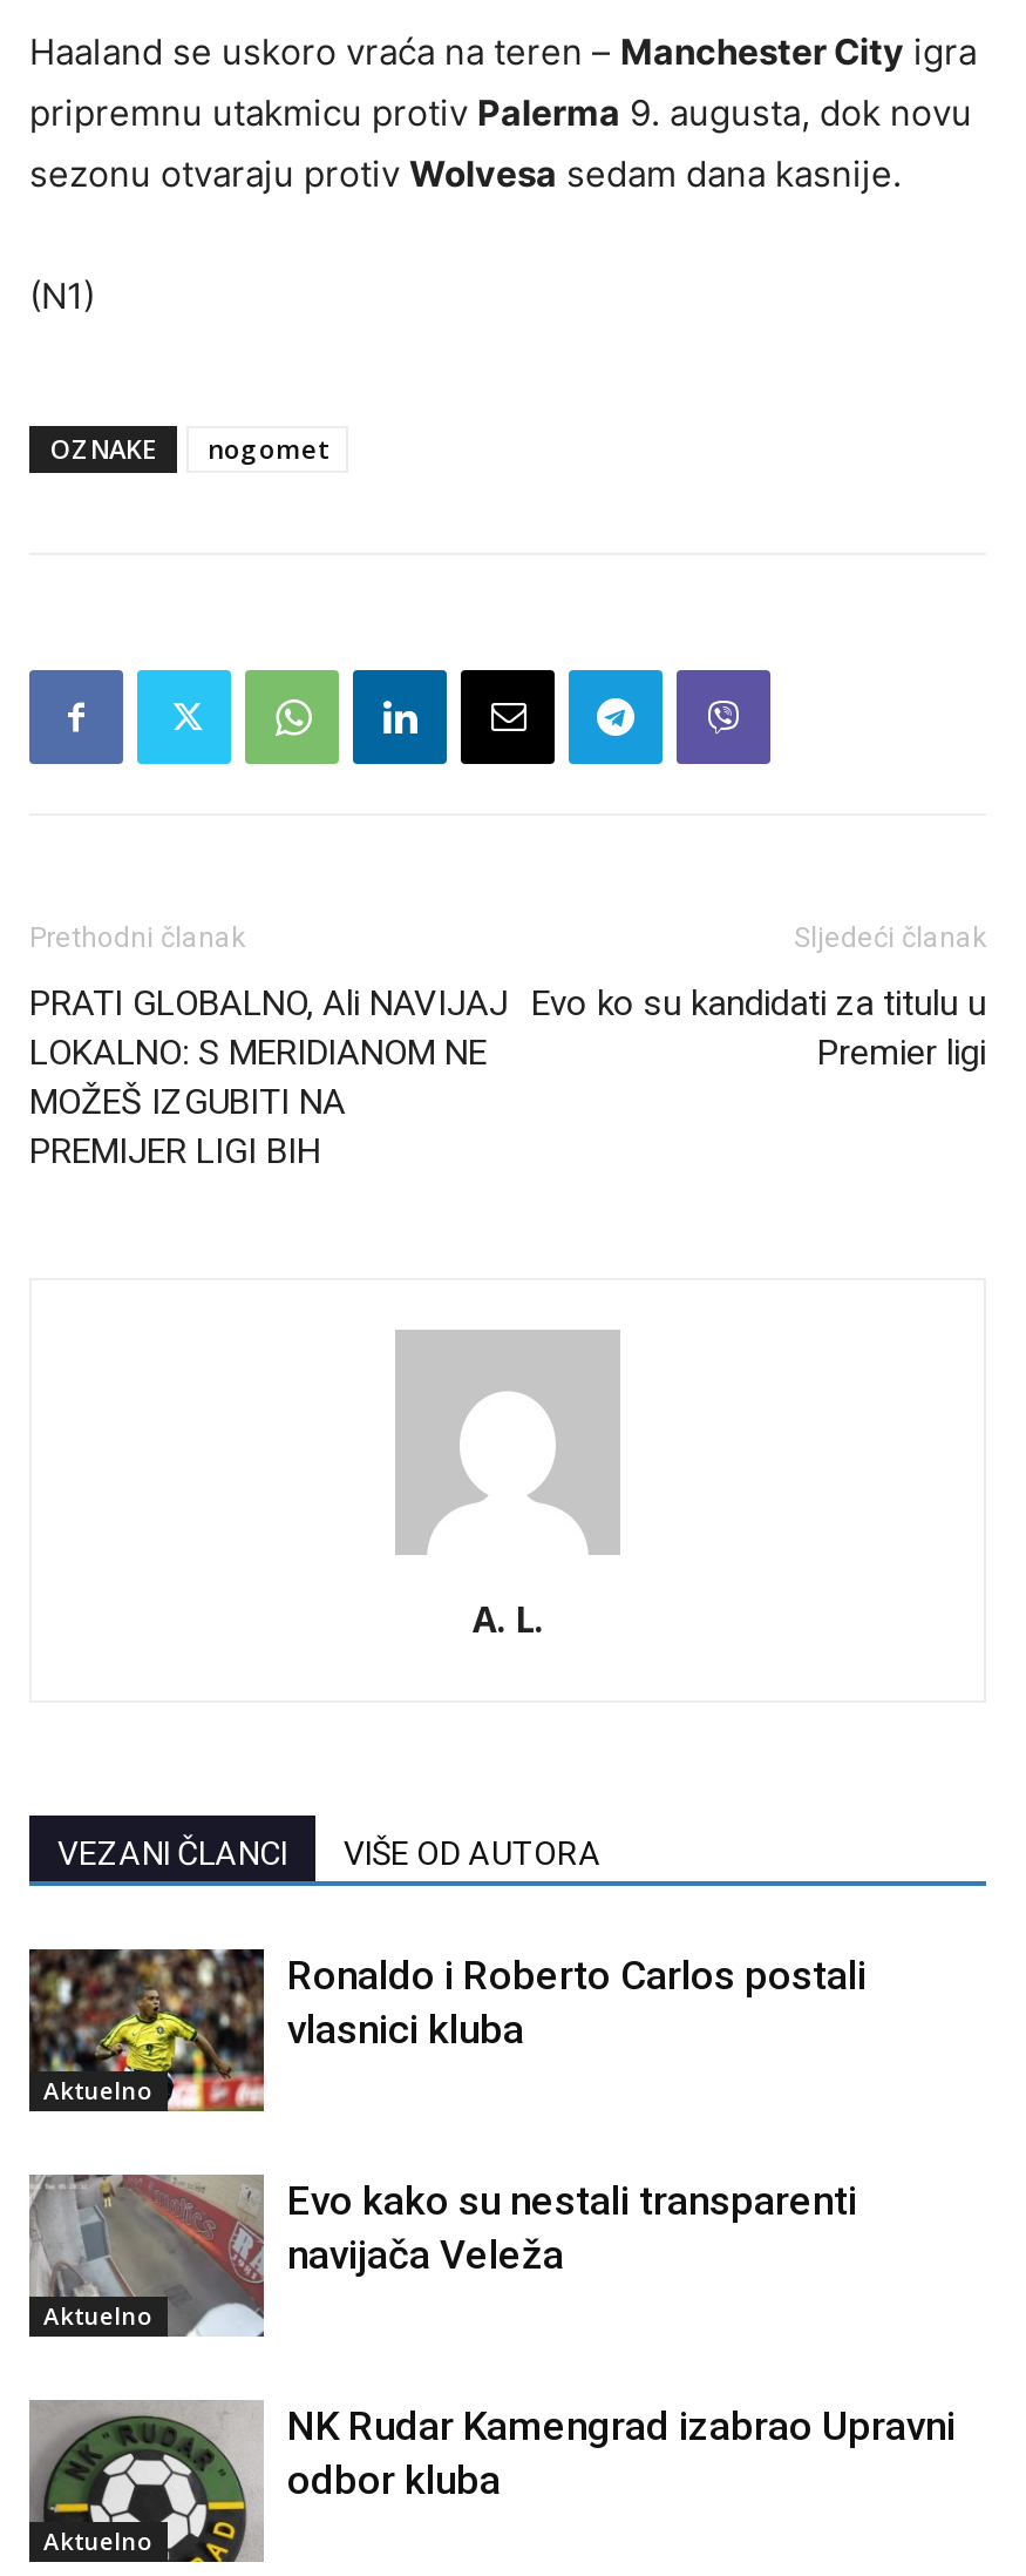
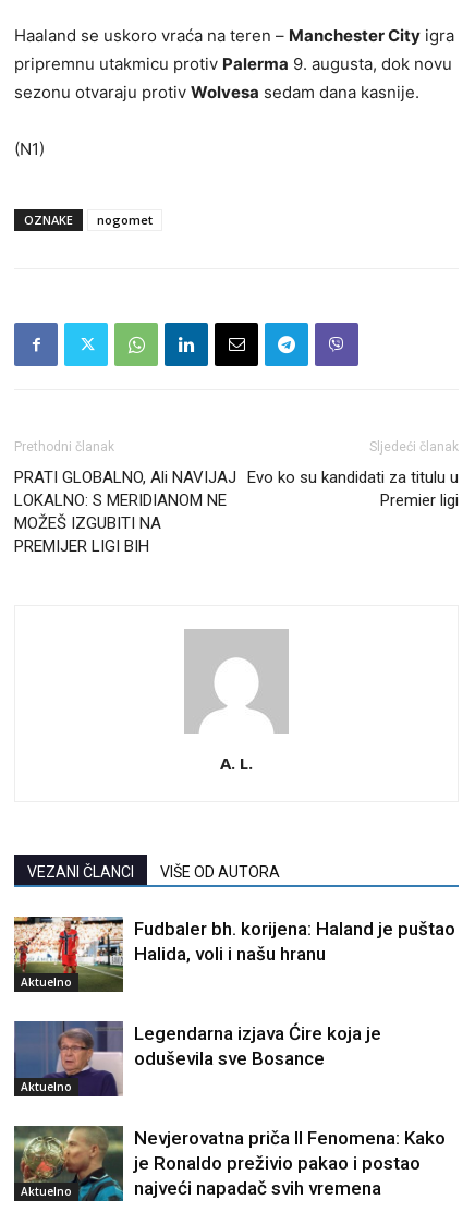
[27,1948,867,2112] [image] | Ronaldo i Roberto Carlos postali | vlasnici kluba -> [13,916,455,993] [image] | Fudbaler bh. korijena: Haland je puštao | Halida, voli i našu hranu
[29,2173,857,2338] [image] | Evo kako su nestali transparenti | navijača Veleža -> [14,1020,381,1098] [image] | Legendarna izjava Ćire koja je | oduševila sve Bosance
[29,2401,956,2565] [image] | NK Rudar Kamengrad izabrao Upravni | odbor kluba -> [14,1126,446,1202] [image] | Nevjerovatna priča Il Fenomena: Kako | je Ronaldo preživio pakao i postao | najveći napadač svih vremena

